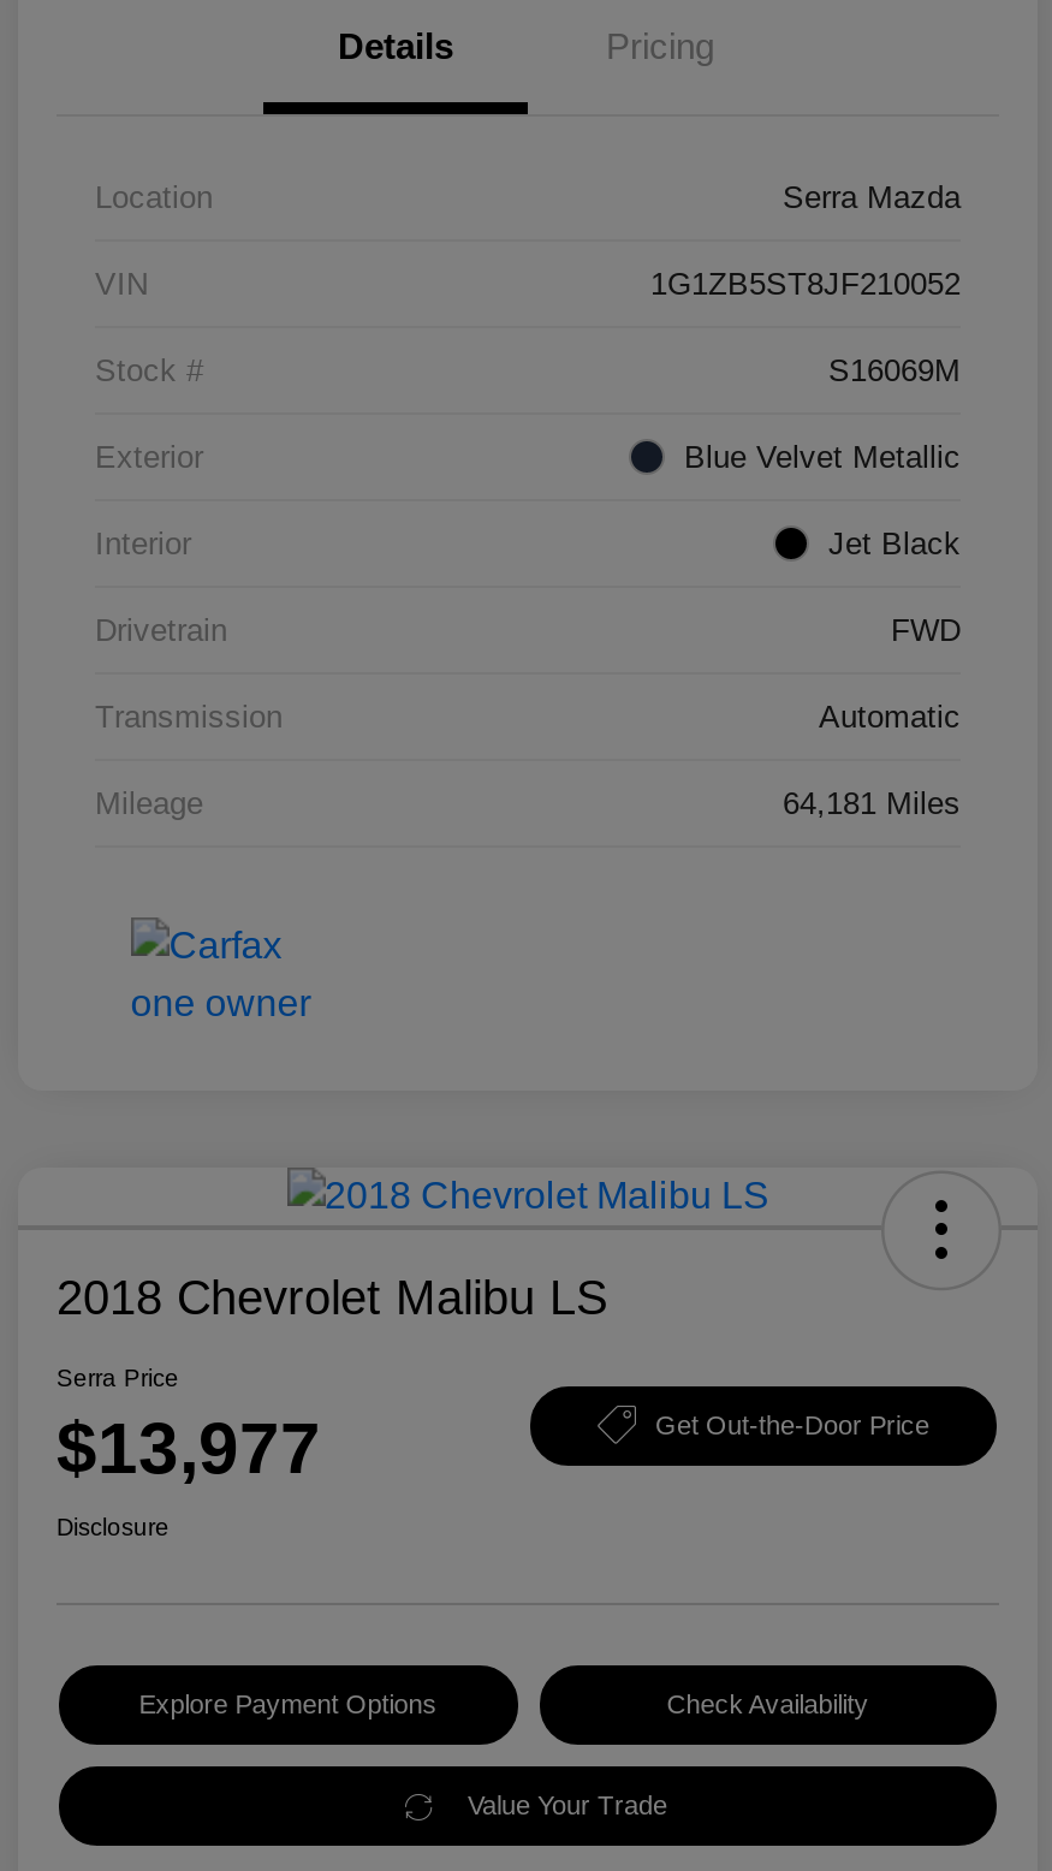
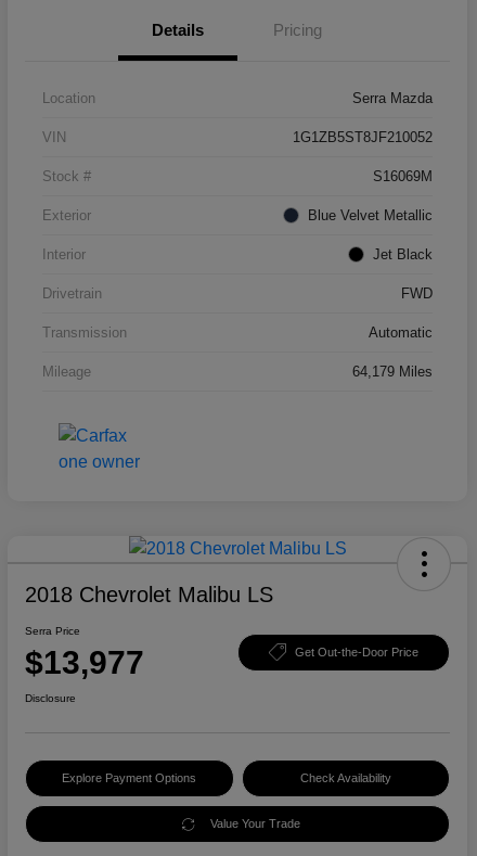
[783,786,961,822] 64,181 Miles -> [352,364,433,380] 64,179 Miles

